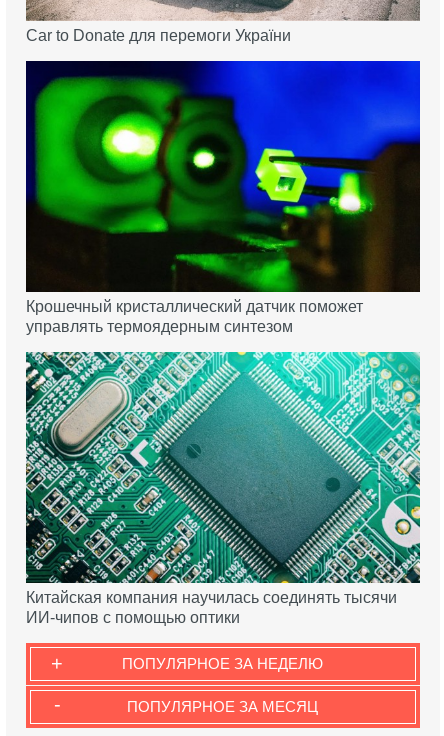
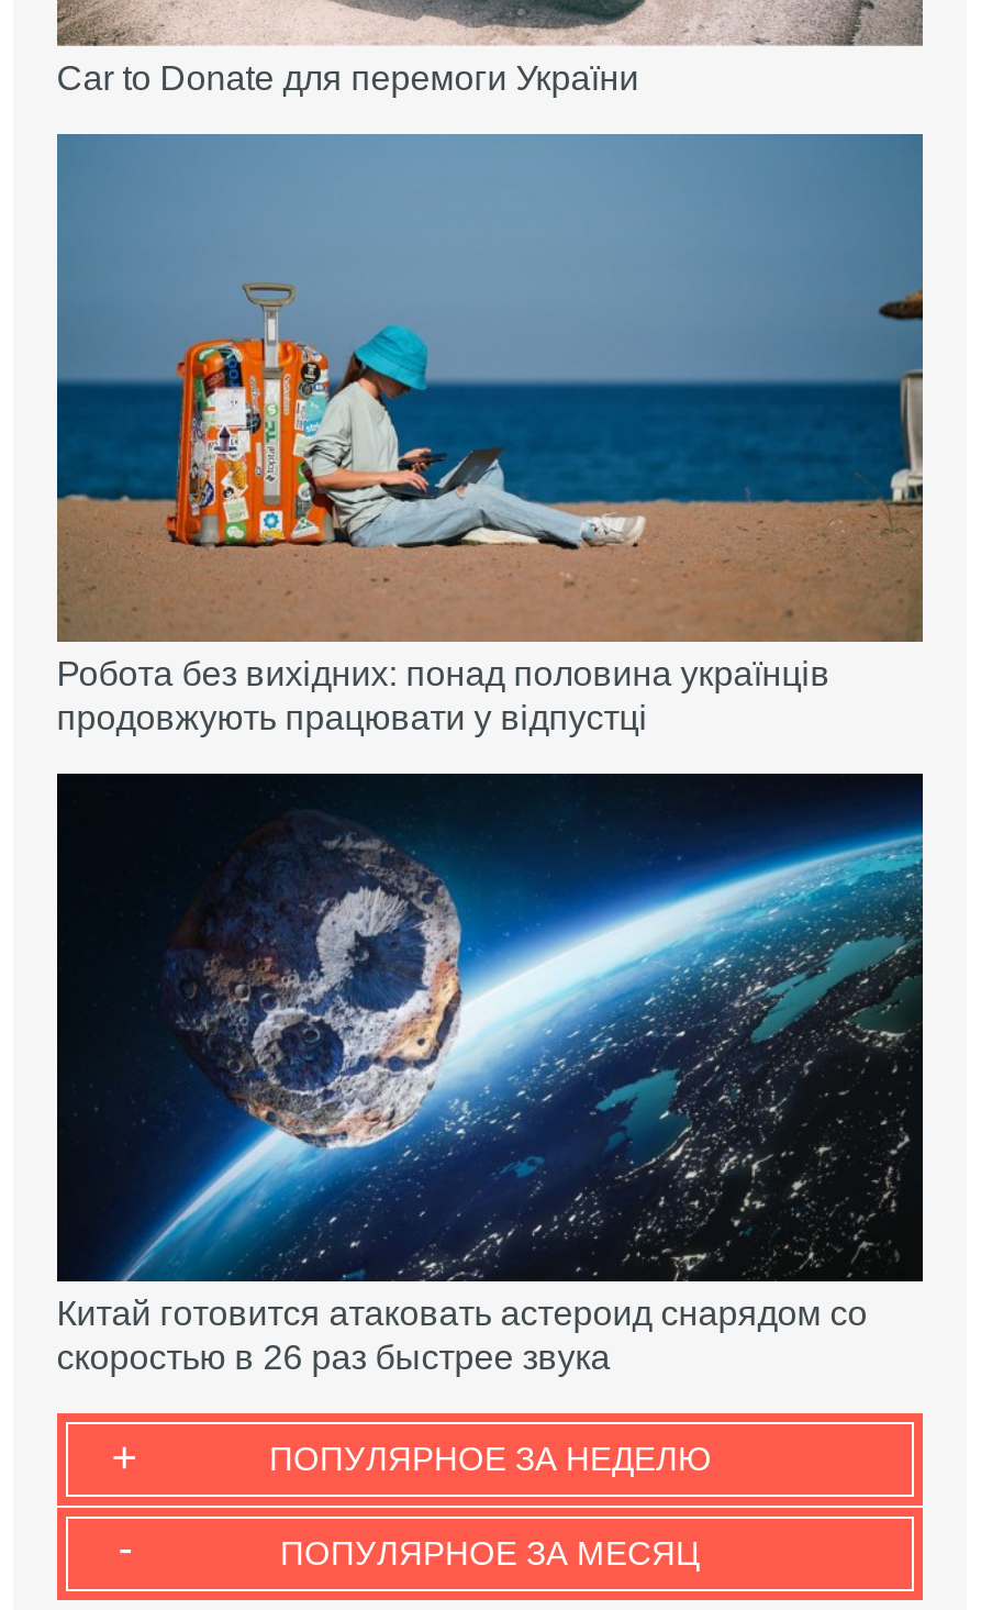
[25,60,421,335] [image] | Крошечный кристаллический датчик поможет | управлять термоядерным синтезом -> [55,132,925,737] [image] | Робота без вихідних: понад половина українців | продовжують працювати у відпустці
[25,351,421,626] [image] | Китайская компания научилась соединять тысячи | ИИ-чипов с помощью оптики -> [55,771,925,1376] [image] | Китай готовится атаковать астероид снарядом со | скоростью в 26 раз быстрее звука

